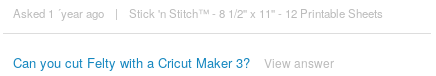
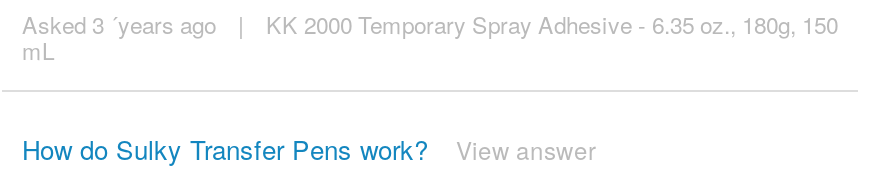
[13,5,104,21] Asked 1 ´year ago -> [22,8,216,40] Asked 3 ´years ago
[129,5,383,21] Stick 'n Stitch™ - 8 1/2'' x 11'' - 12 Printable Sheets -> [22,8,838,66] KK 2000 Temporary Spray Adhesive - 6.35 oz., 180g, 150 | mL
[13,53,250,72] Can you cut Felty with a Cricut Maker 3? -> [22,130,428,168] How do Sulky Transfer Pens work?

